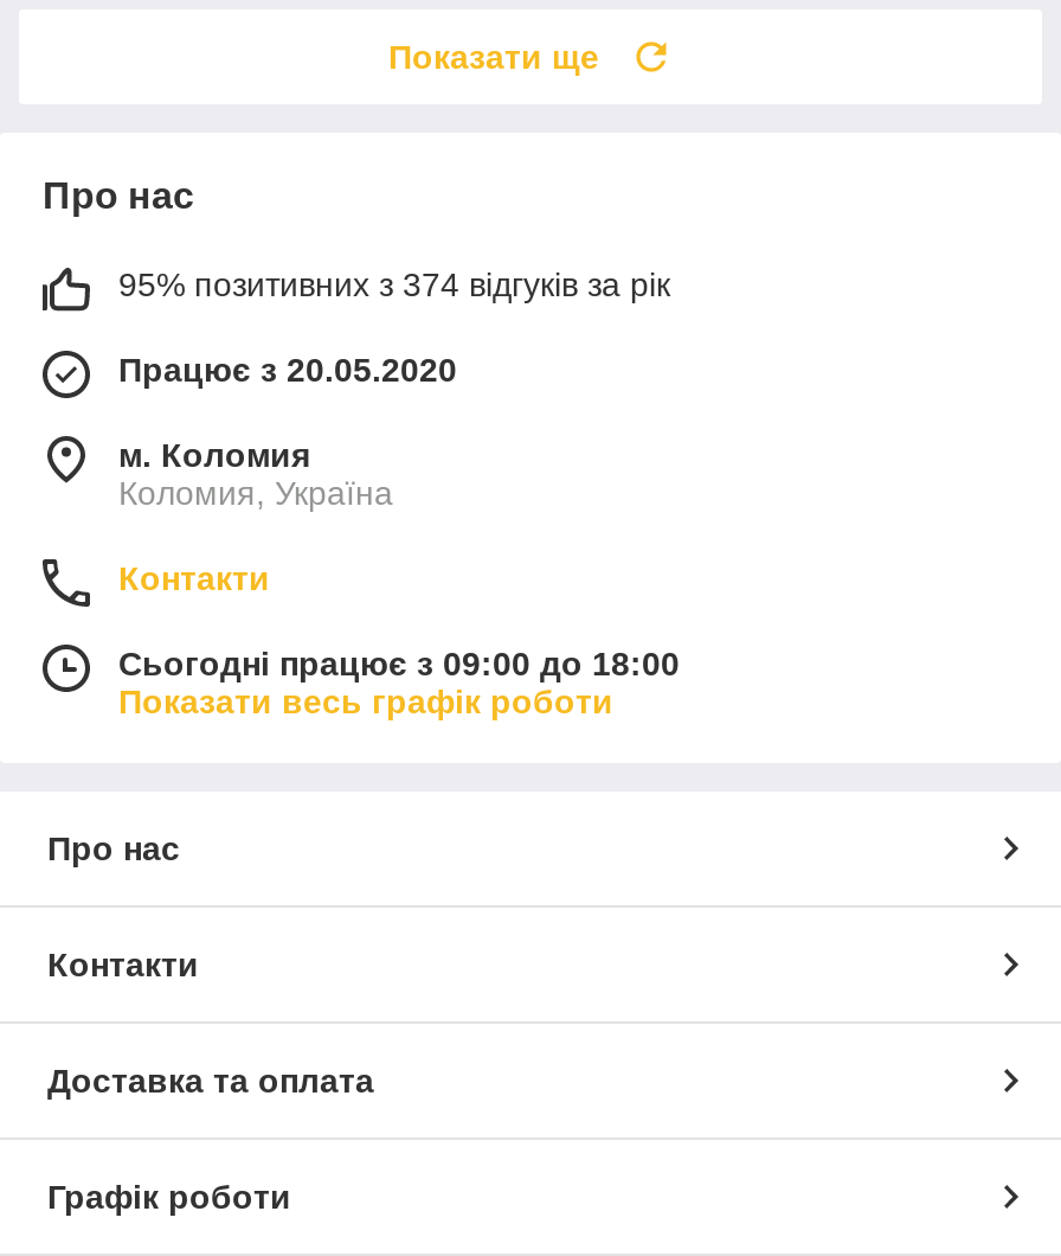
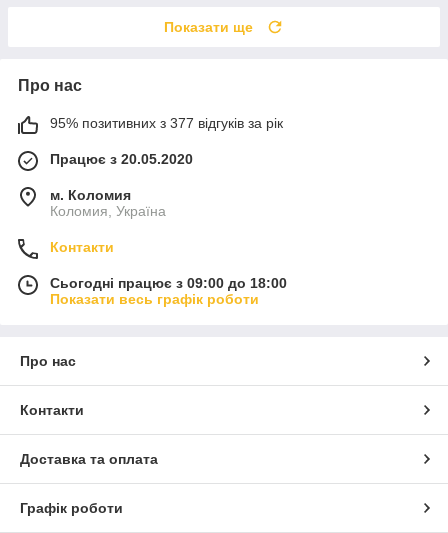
[118,265,670,303] 95% позитивних з 374 відгуків за рік -> [50,115,283,131] 95% позитивних з 377 відгуків за рік

